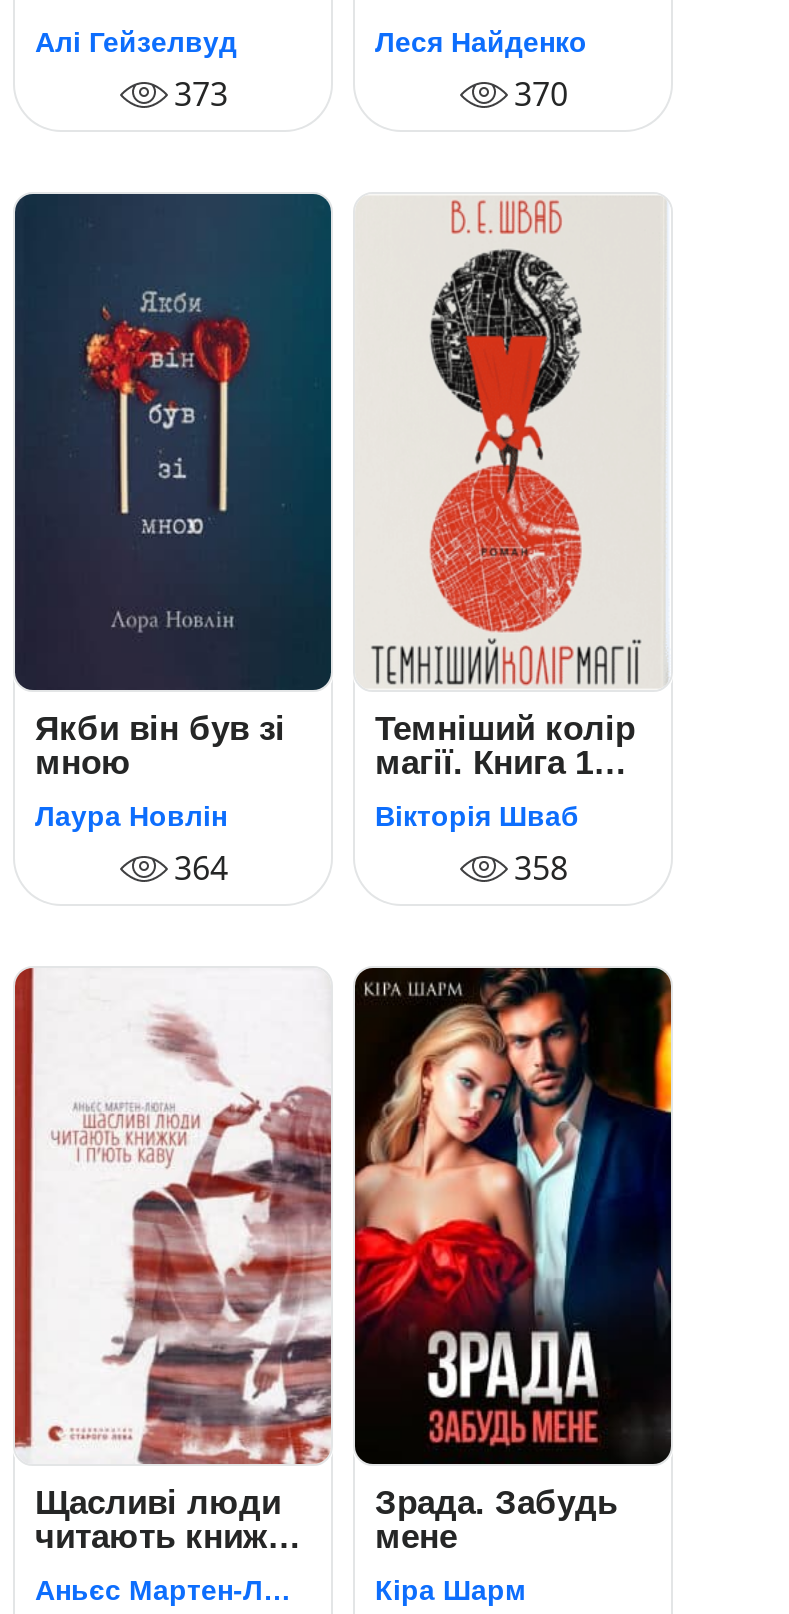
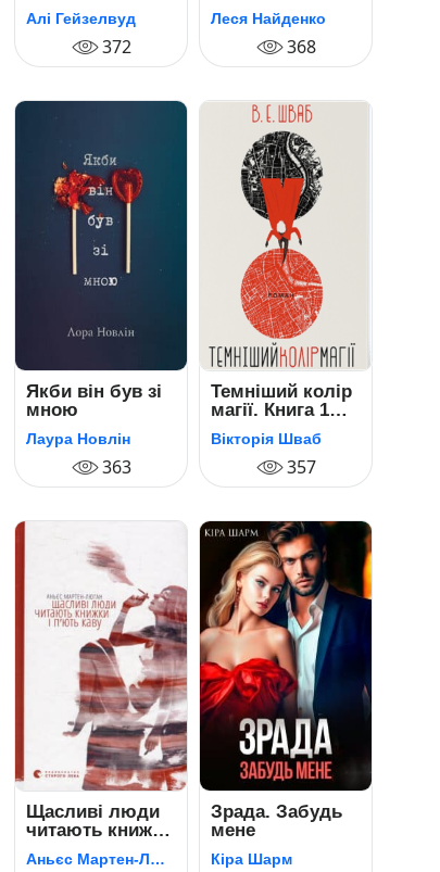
[174,72,228,116] 373 -> [102,35,131,59] 372
[514,72,568,116] 370 -> [286,35,316,59] 368
[174,846,228,890] 364 -> [102,455,131,479] 363
[514,846,568,890] 358 -> [286,455,316,479] 357

